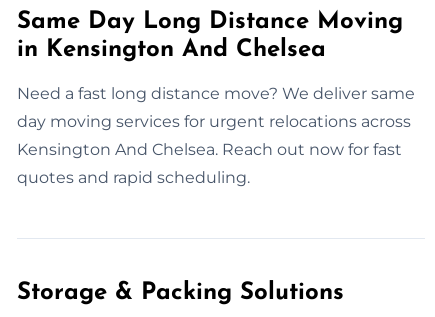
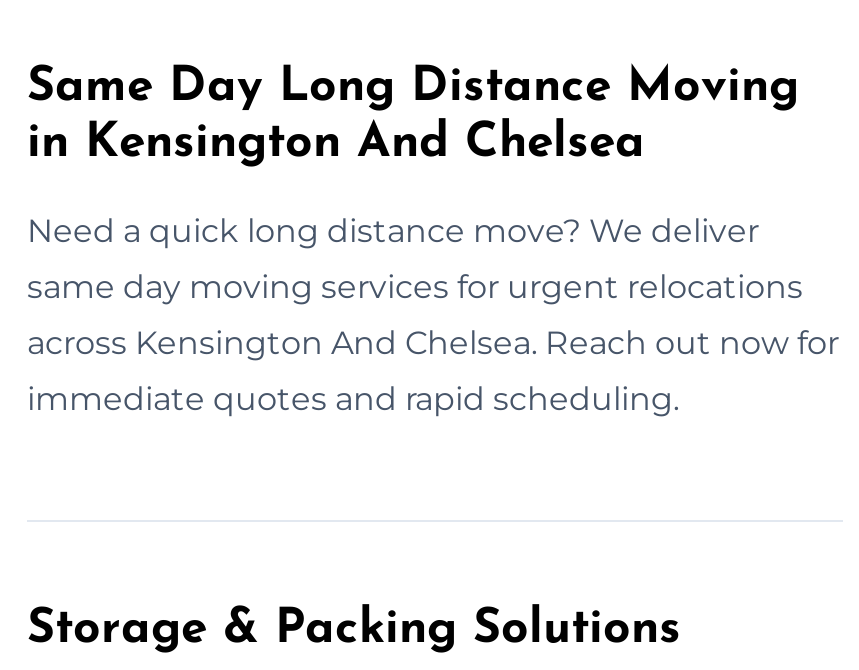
[17,84,415,103] Need a fast long distance move? We deliver same -> [27,211,759,249] Need a quick long distance move? We deliver
[17,112,411,131] day moving services for urgent relocations across -> [27,267,803,305] same day moving services for urgent relocations
[17,140,402,159] Kensington And Chelsea. Reach out now for fast -> [27,323,839,361] across Kensington And Chelsea. Reach out now for
[17,168,250,187] quotes and rapid scheduling. -> [27,379,679,417] immediate quotes and rapid scheduling.

